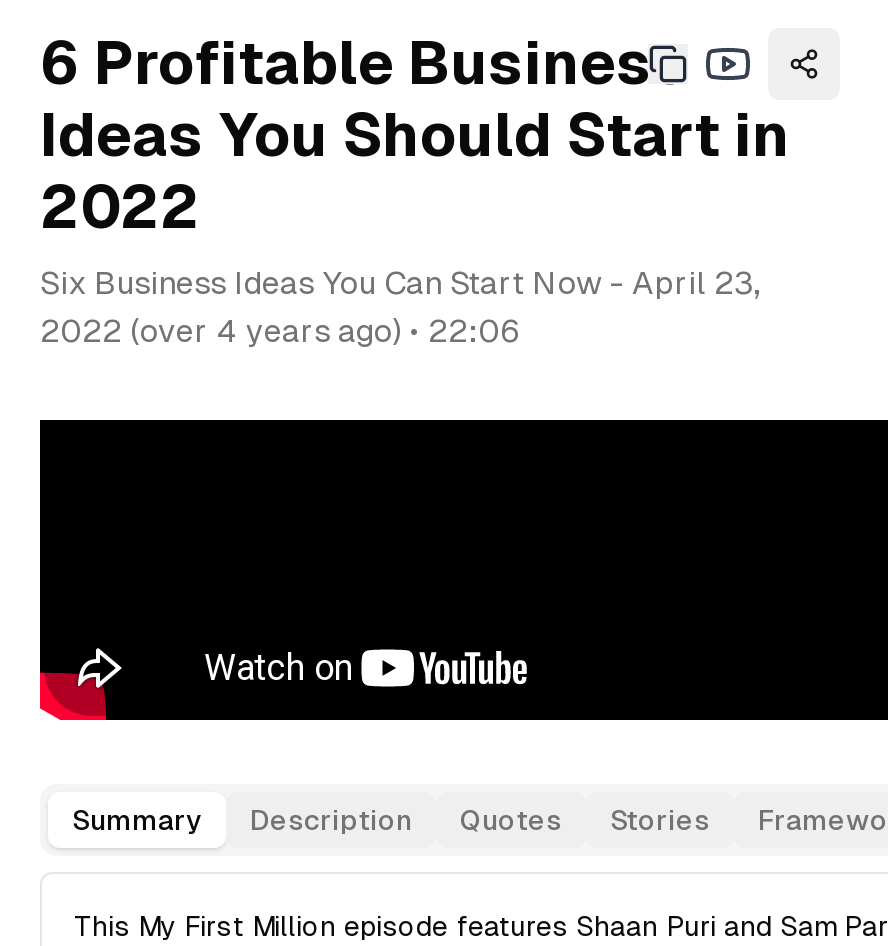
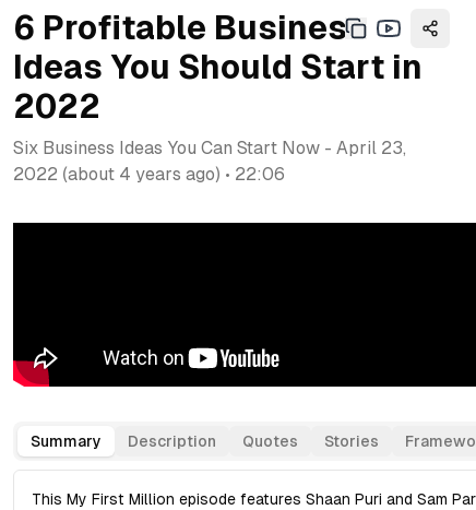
[40,312,520,350] 2022 (over 4 years ago) • 22:06 -> [13,164,285,185] 2022 (about 4 years ago) • 22:06

